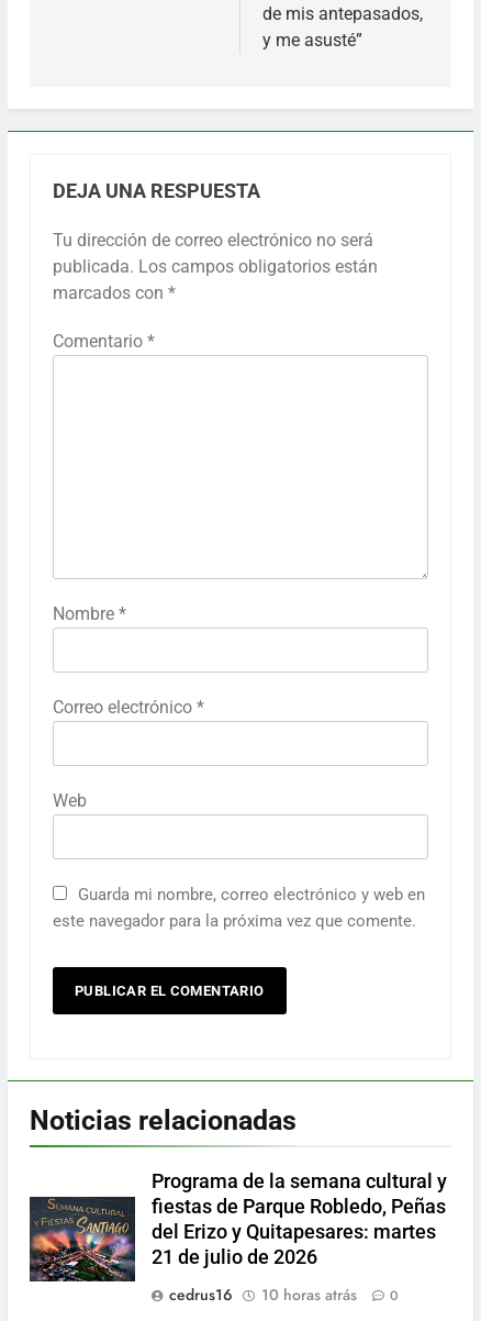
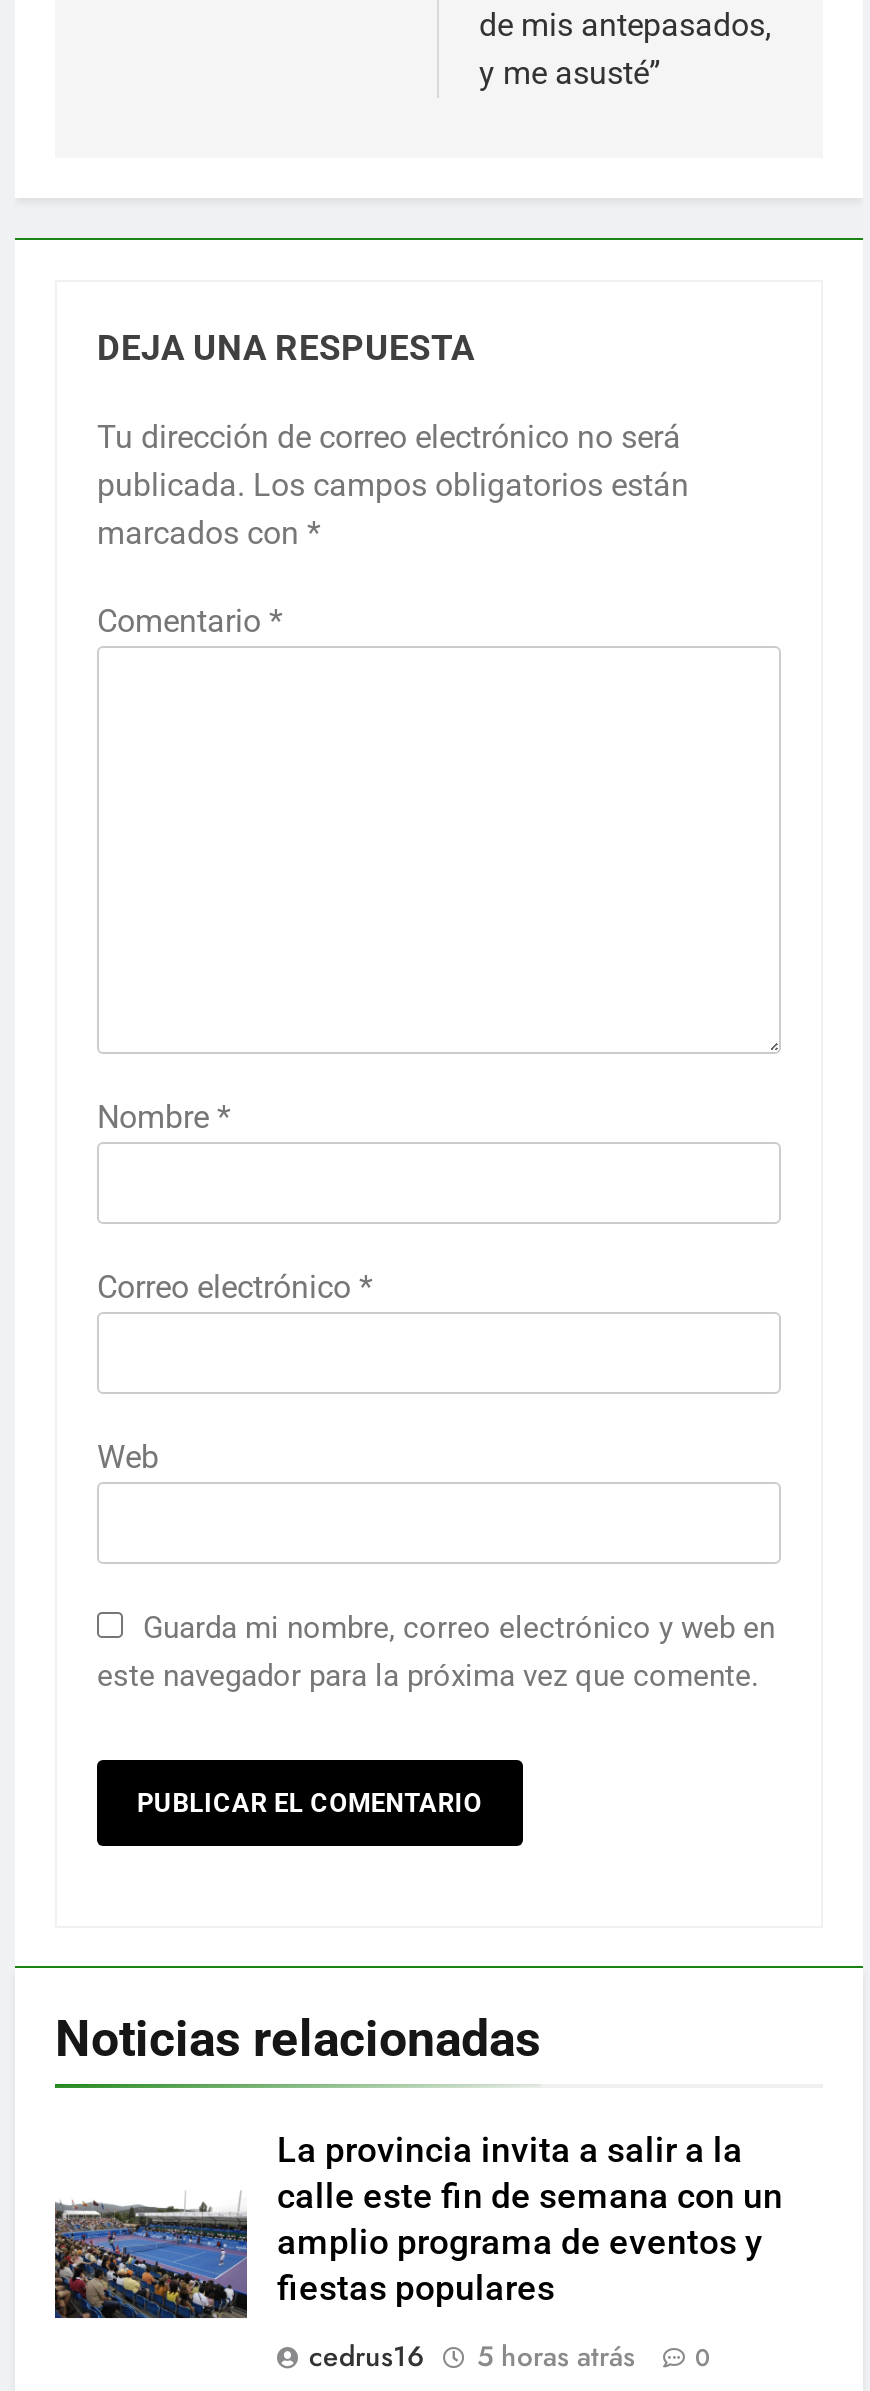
[29,1171,447,1283] [image] | Programa de la semana cultural y | fiestas de Parque Robledo, Peñas | del Erizo y Quitapesares: martes | 21 de julio de 2026 -> [55,2131,783,2332] [image] | La provincia invita a salir a la | calle este fin de semana con un | amplio programa de eventos y | fiestas populares
[169,1284,399,1306] cedrus16 10 horas atrás 0 -> [309,2337,711,2377] cedrus16 5 horas atrás 0

